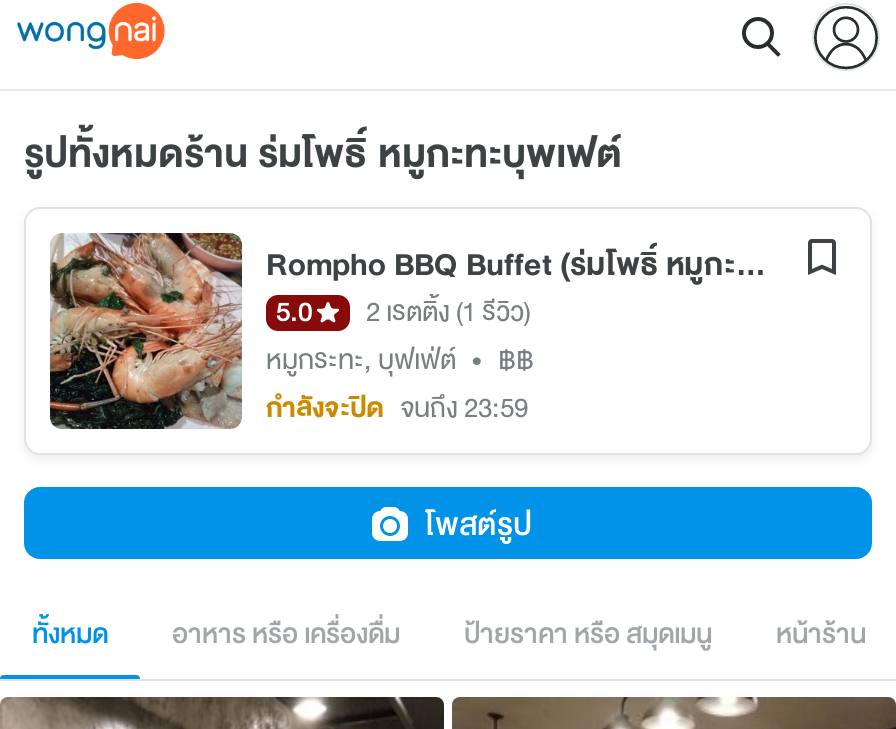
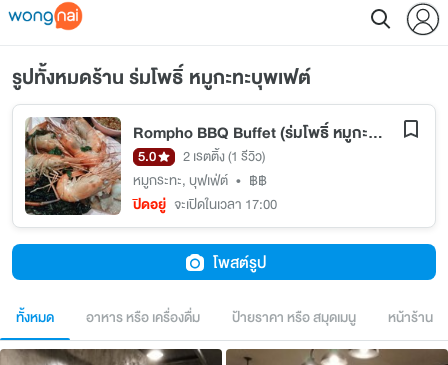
[266,387,528,429] กำลังจะปิด จนถึง 23:59 -> [133,194,277,215] ปิดอยู่ จะเปิดในเวลา 17:00

